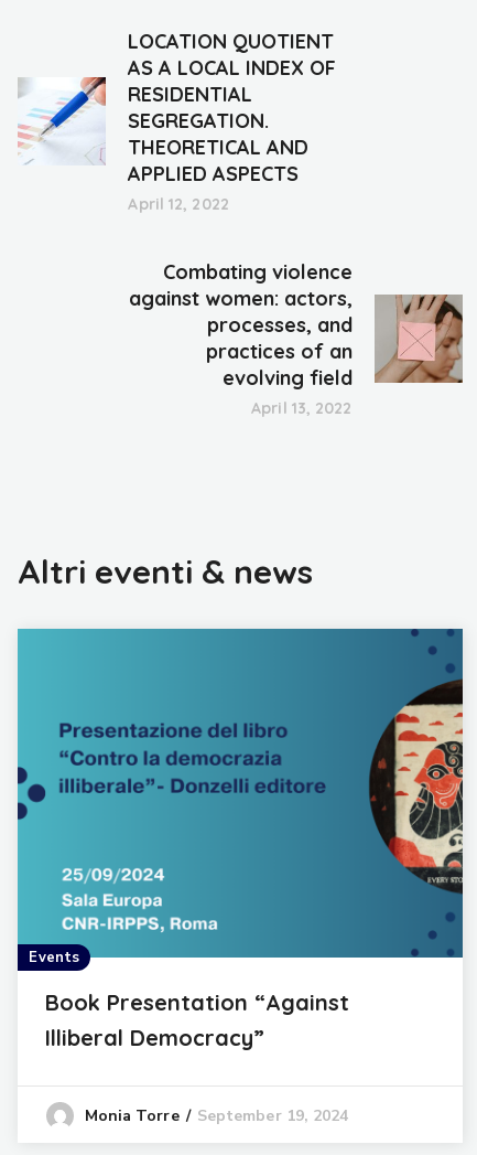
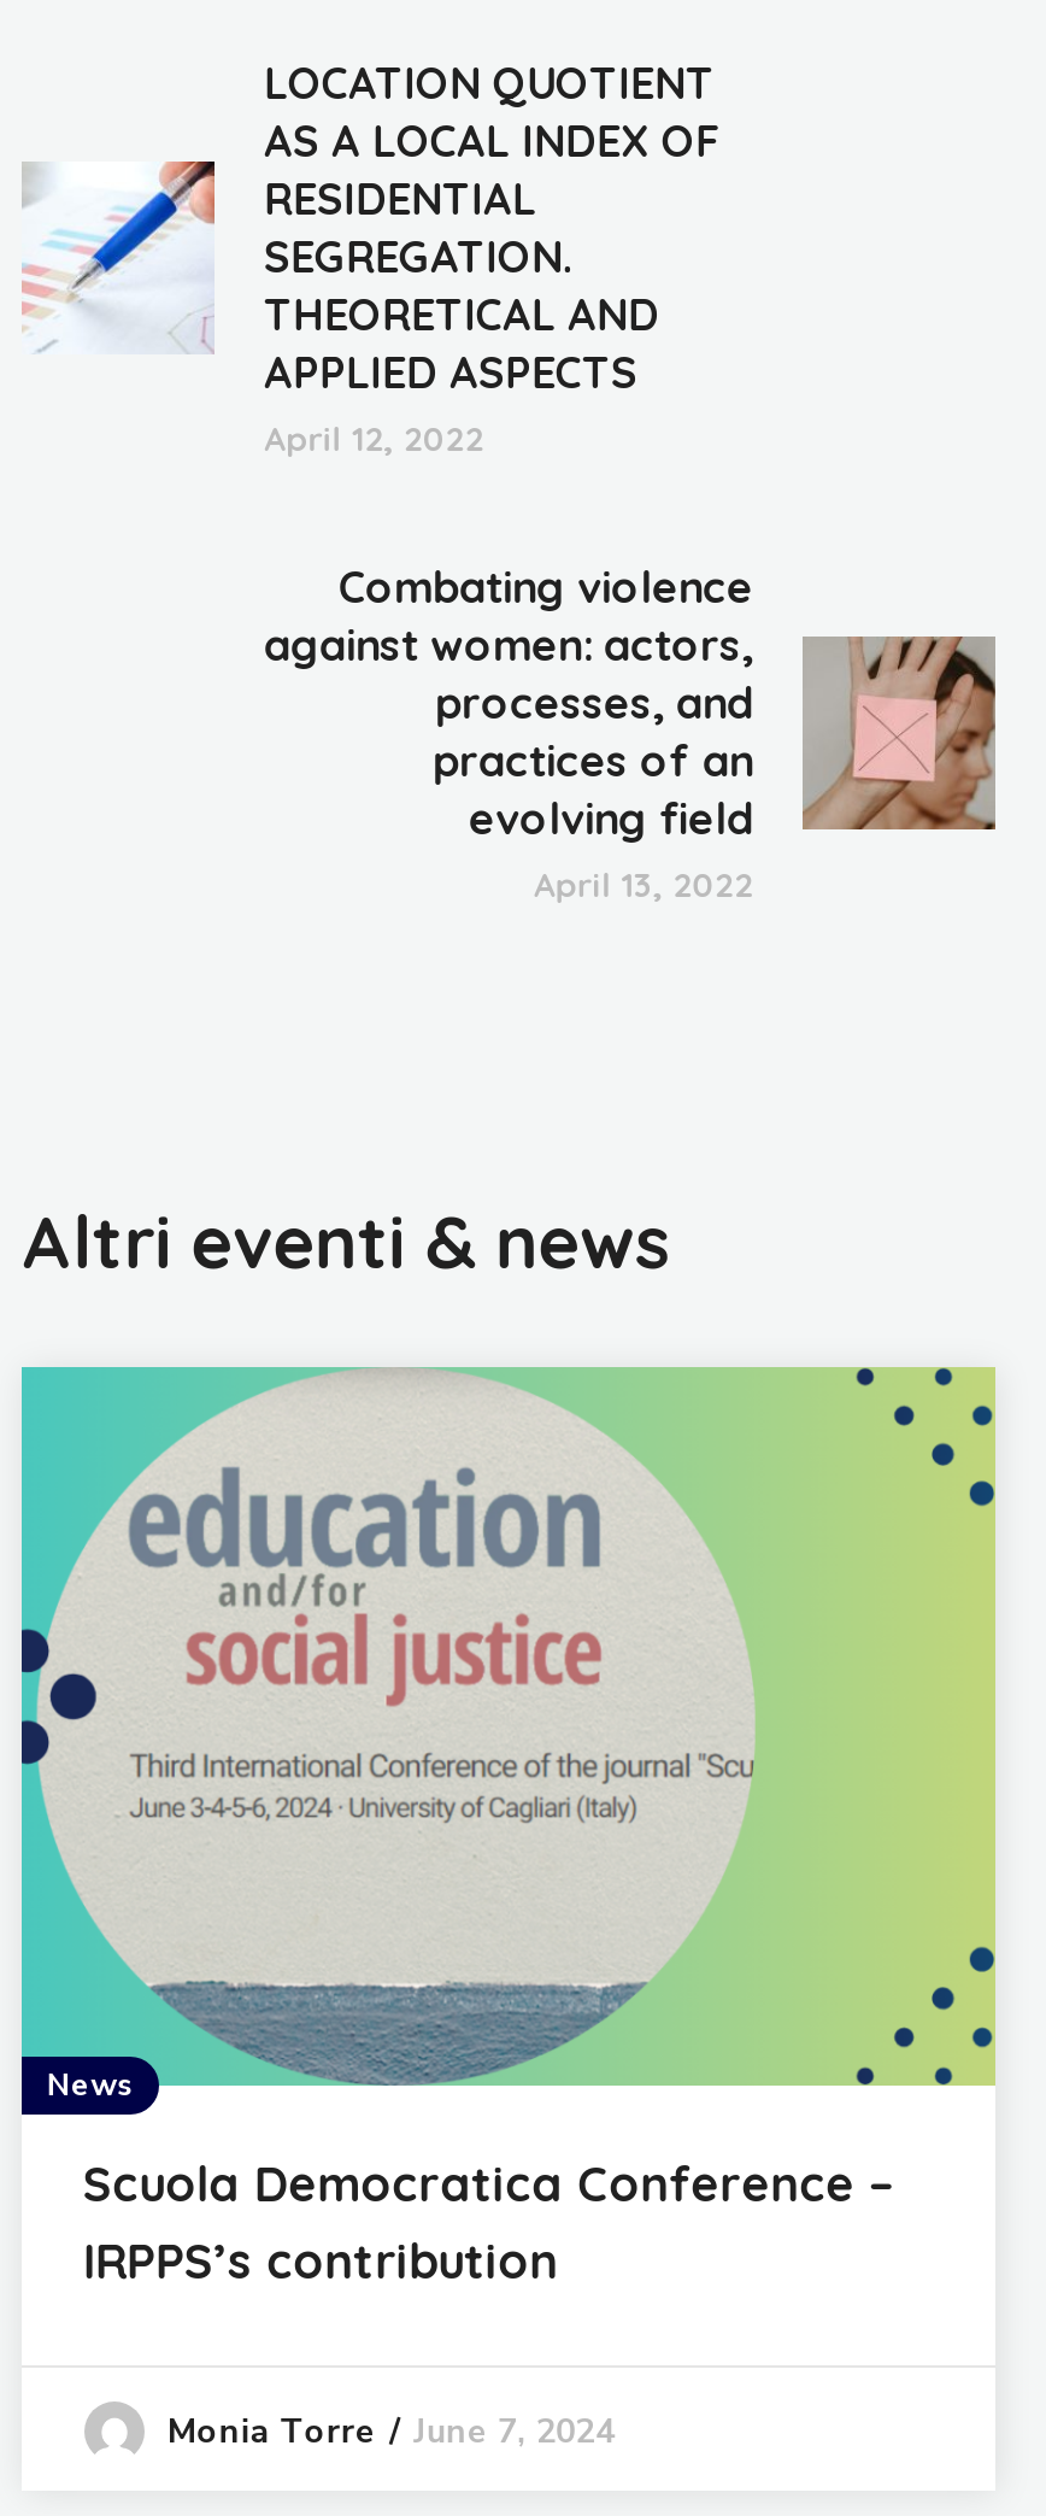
[17,628,464,968] [image] | Events -> [19,1365,998,2108] [image] | News
[46,989,350,1051] Book Presentation “Against | Illiberal Democracy” -> [83,2153,893,2291] Scuola Democratica Conference – | IRPPS’s contribution
[84,1105,349,1127] Monia Torre September 19, 2024 -> [168,2409,614,2455] Monia Torre June 7, 2024

